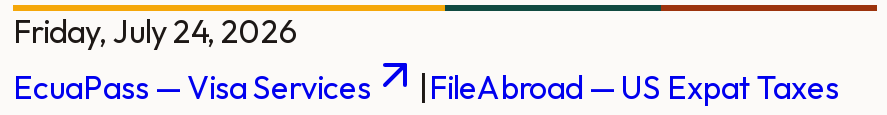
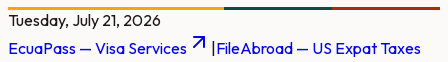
[13,11,297,51] Friday, July 24, 2026 -> [8,10,161,30] Tuesday, July 21, 2026

